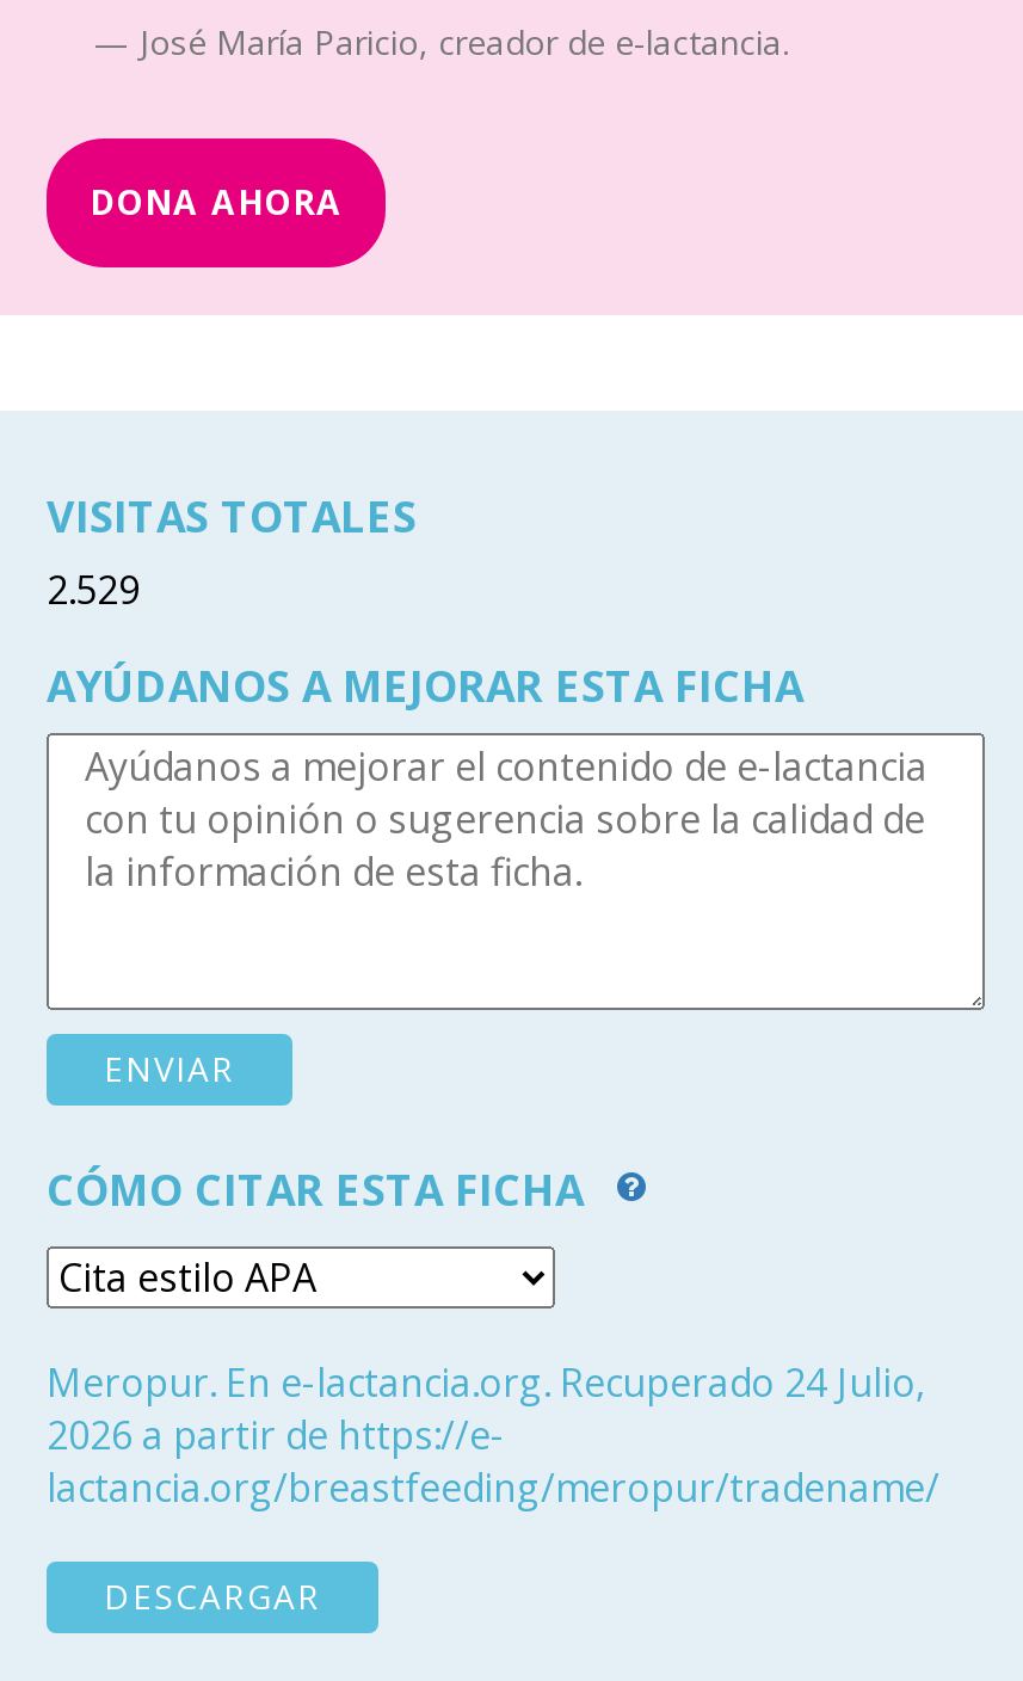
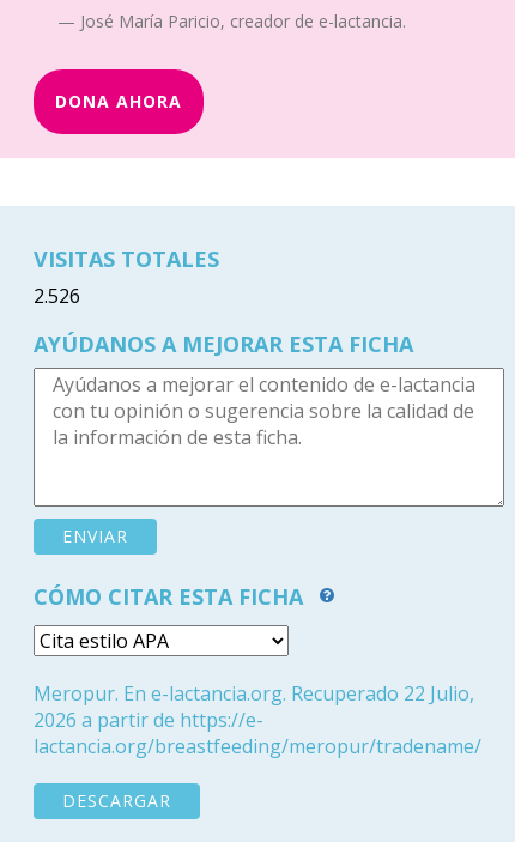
[47,564,140,616] 2.529 -> [34,283,80,309] 2.526
[47,1356,925,1409] Meropur. En e-lactancia.org. Recuperado 24 Julio, -> [34,680,474,707] Meropur. En e-lactancia.org. Recuperado 22 Julio,

